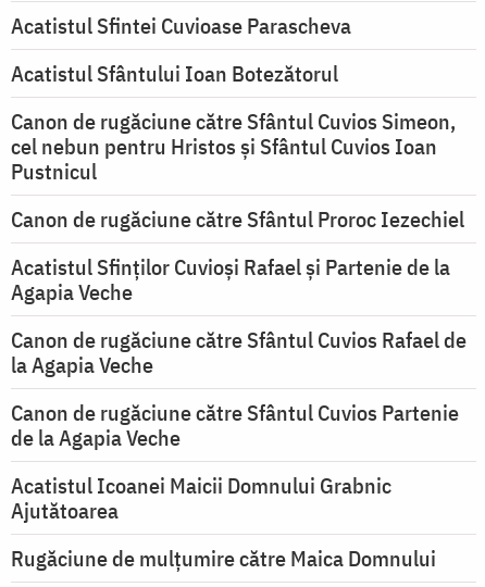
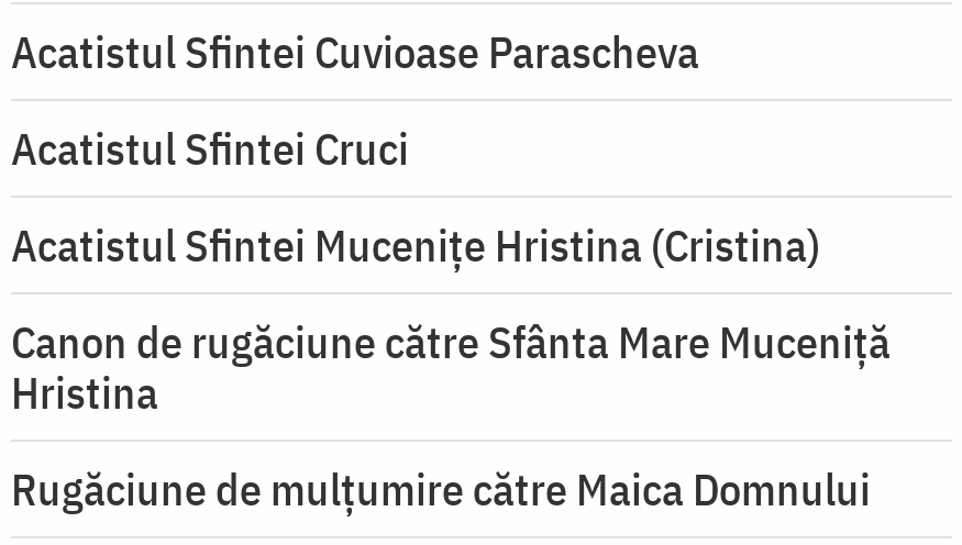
[11,59,467,526] Acatistul Sfântului Ioan Botezătorul | Canon de rugăciune către Sfântul Cuvios Simeon, | cel nebun pentru Hristos şi Sfântul Cuvios Ioan | Pustnicul | Canon de rugăciune către Sfântul Proroc Iezechiel | Acatistul Sfinţilor Cuvioşi Rafael şi Partenie de la | Agapia Veche | Canon de rugăciune către Sfântul Cuvios Rafael de | la Agapia Veche | Canon de rugăciune către Sfântul Cuvios Partenie | de la Agapia Veche | Acatistul Icoanei Maicii Domnului Grabnic | Ajutătoarea -> [11,120,891,423] Acatistul Sfintei Cruci | Acatistul Sfintei Muceniţe Hristina (Cristina) | Canon de rugăciune către Sfânta Mare Muceniţă | Hristina

